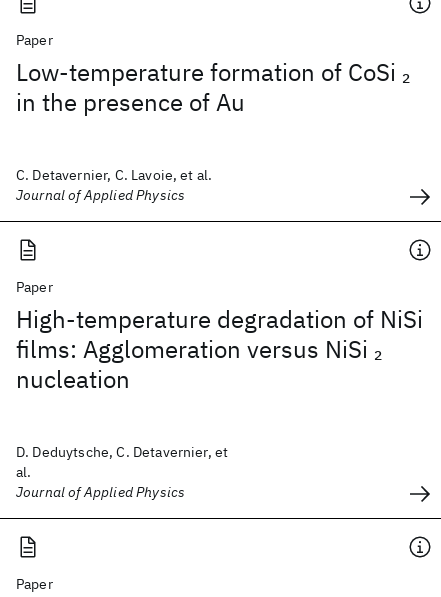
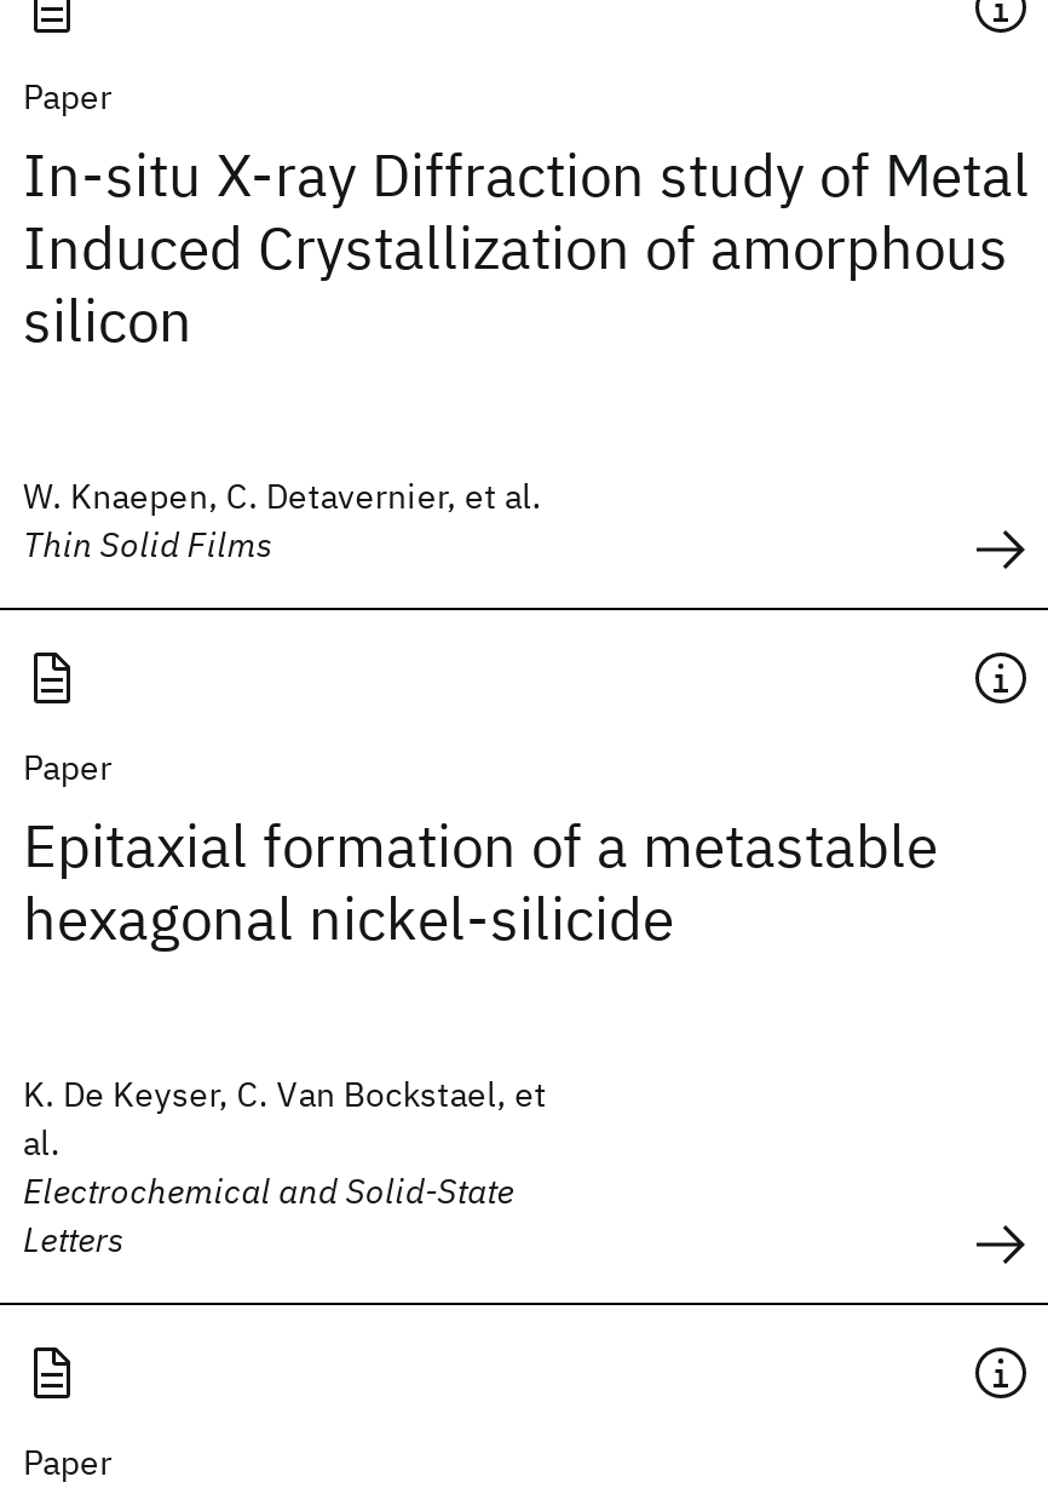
[16,56,410,118] Low-temperature formation of CoSi 2 | in the presence of Au -> [23,136,1030,358] In-situ X-ray Diffraction study of Metal | Induced Crystallization of amorphous | silicon
[16,166,212,204] C. Detavernier, C. Lavoie, et al. | Journal of Applied Physics -> [23,475,542,567] W. Knaepen, C. Detavernier, et al. | Thin Solid Films
[16,303,423,395] High-temperature degradation of NiSi | films: Agglomeration versus NiSi 2 | nucleation -> [23,806,938,956] Epitaxial formation of a metastable | hexagonal nickel-silicide
[16,443,228,461] D. Deduytsche, C. Detavernier, et -> [23,1073,547,1116] K. De Keyser, C. Van Bockstael, et
[16,483,185,501] Journal of Applied Physics -> [23,1170,514,1262] Electrochemical and Solid-State | Letters

